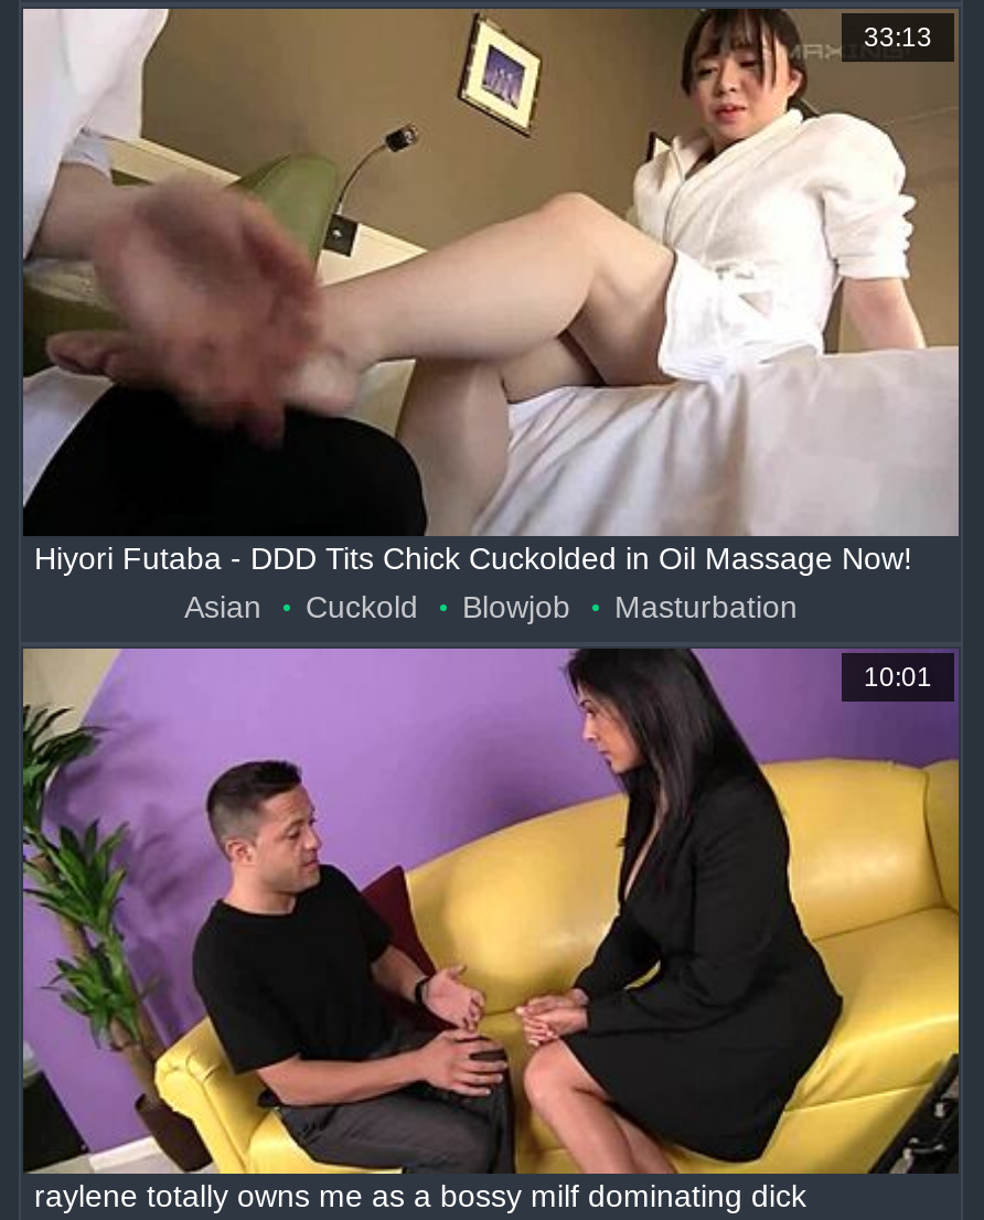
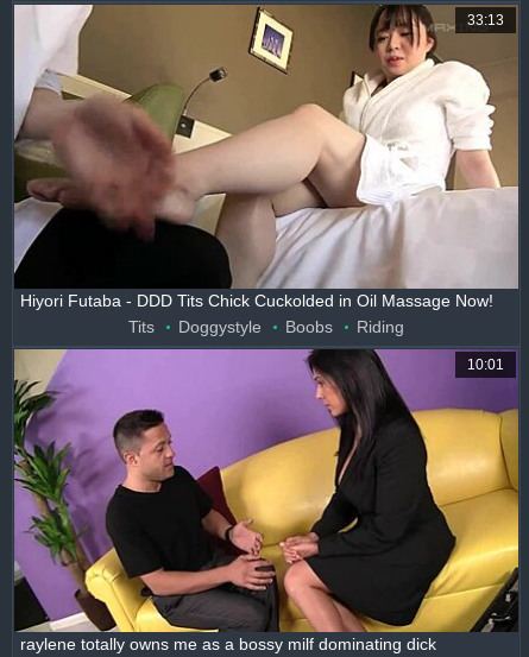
[184,588,798,623] Asian | Cuckold | Blowjob | Masturbation -> [128,317,404,336] Tits | Doggystyle | Boobs | Riding

